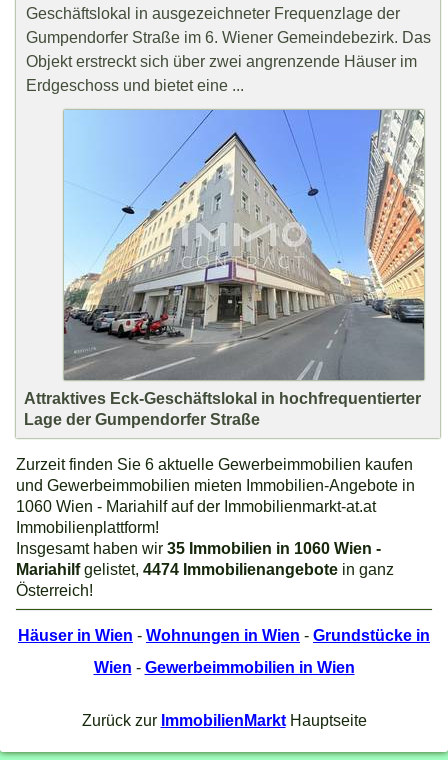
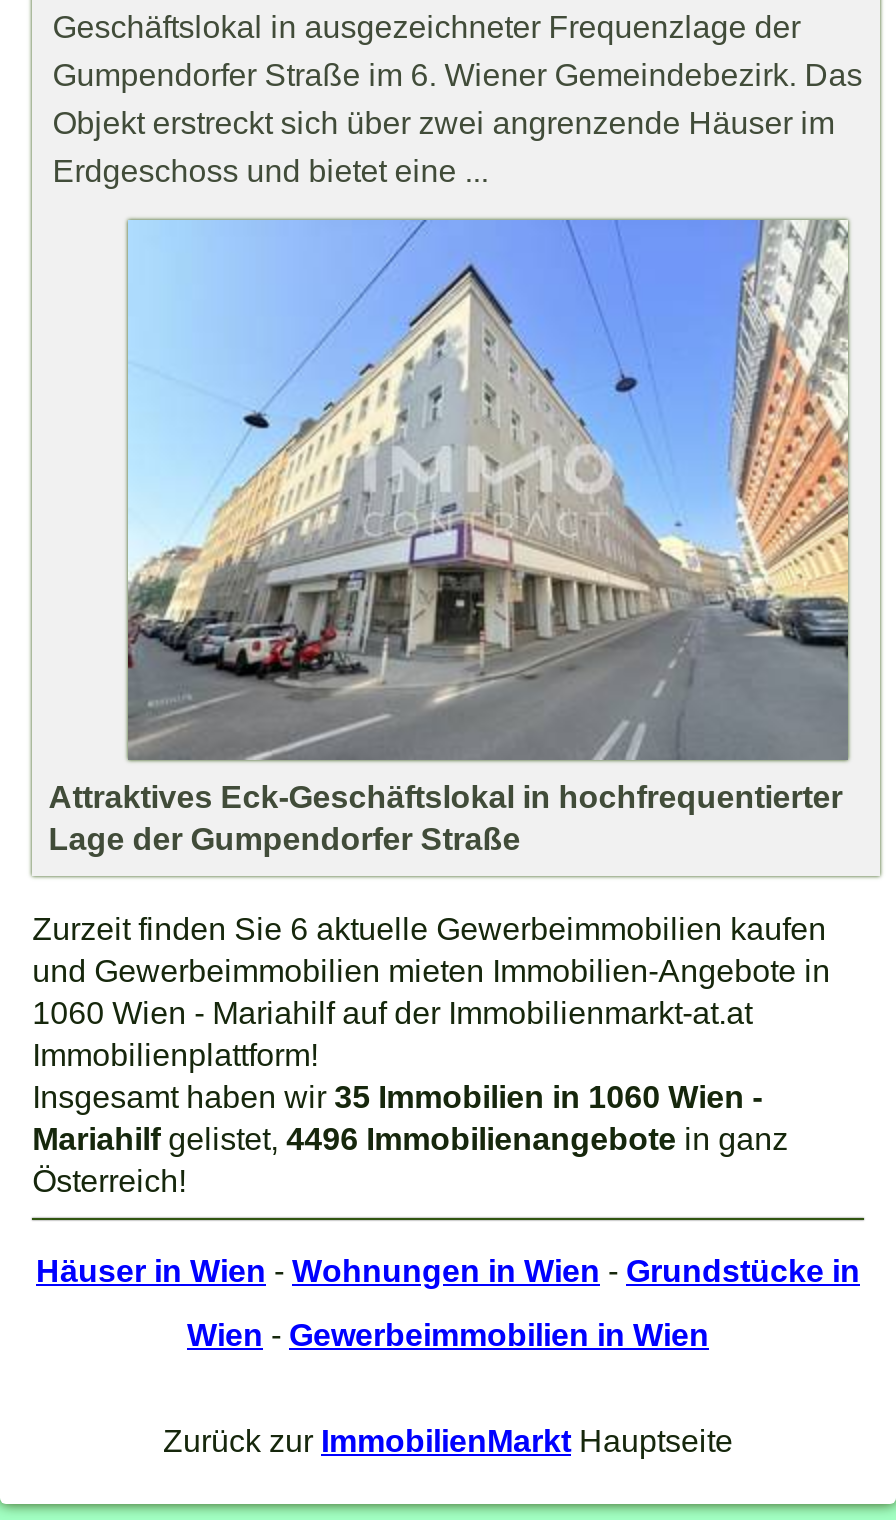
[16,560,394,578] Mariahilf gelistet, 4474 Immobilienangebote in ganz -> [32,1121,788,1157] Mariahilf gelistet, 4496 Immobilienangebote in ganz

